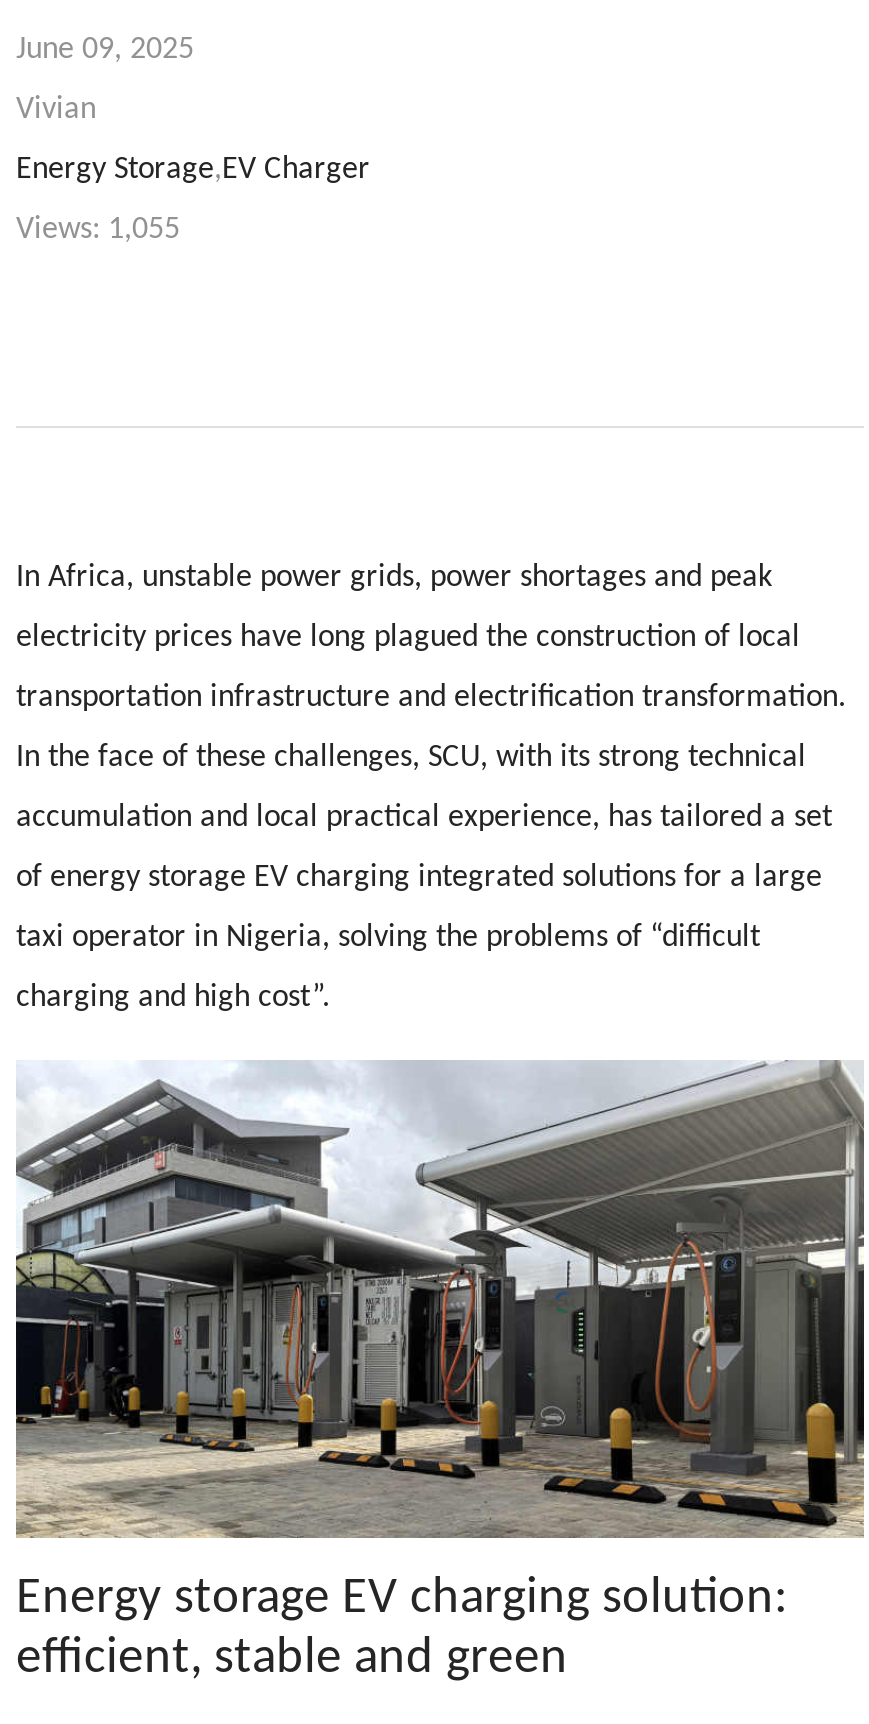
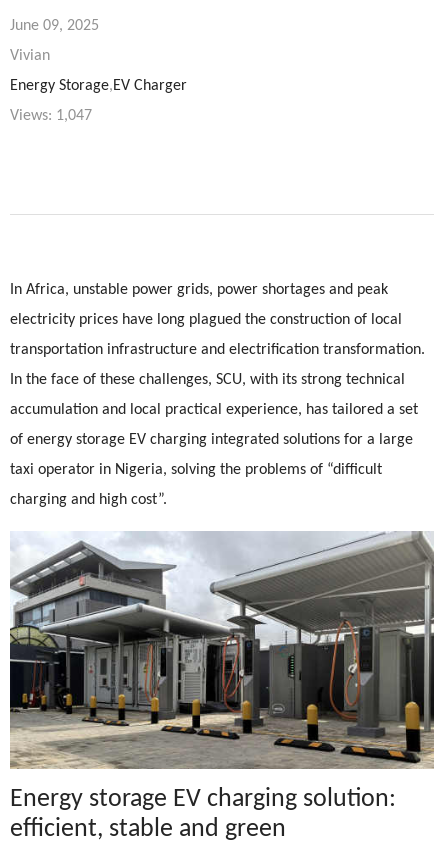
[16,214,180,246] Views: 1,055 -> [10,108,92,124] Views: 1,047

